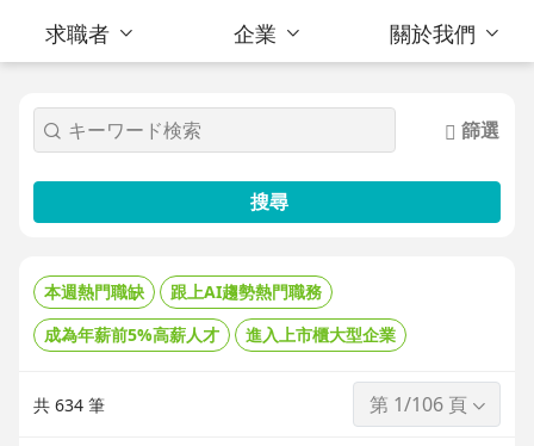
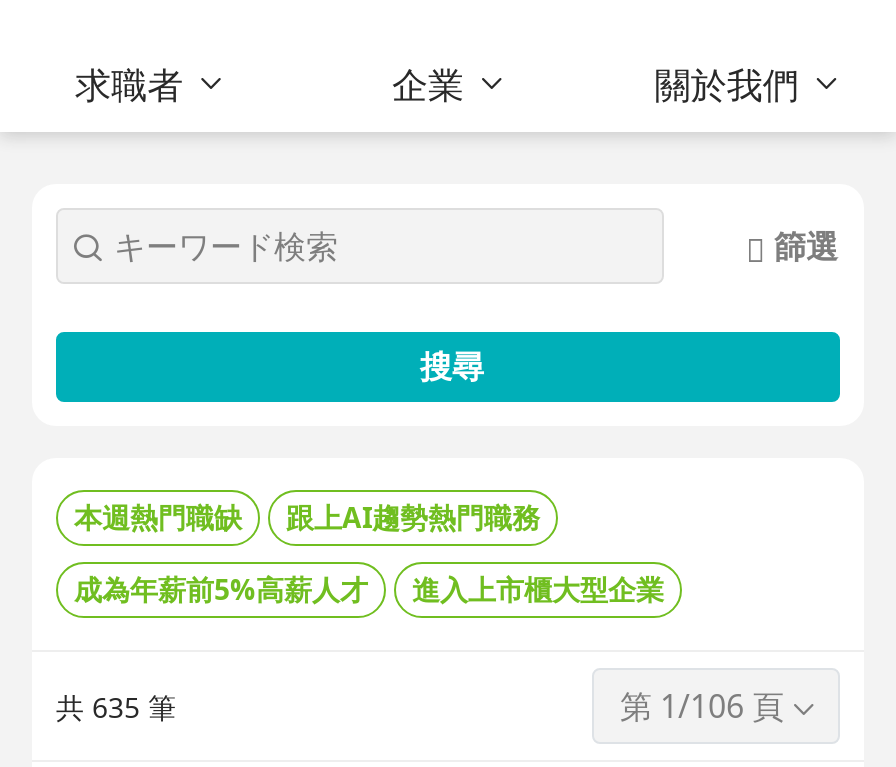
[33,393,105,416] 共 634 筆 -> [56,687,176,725] 共 635 筆

